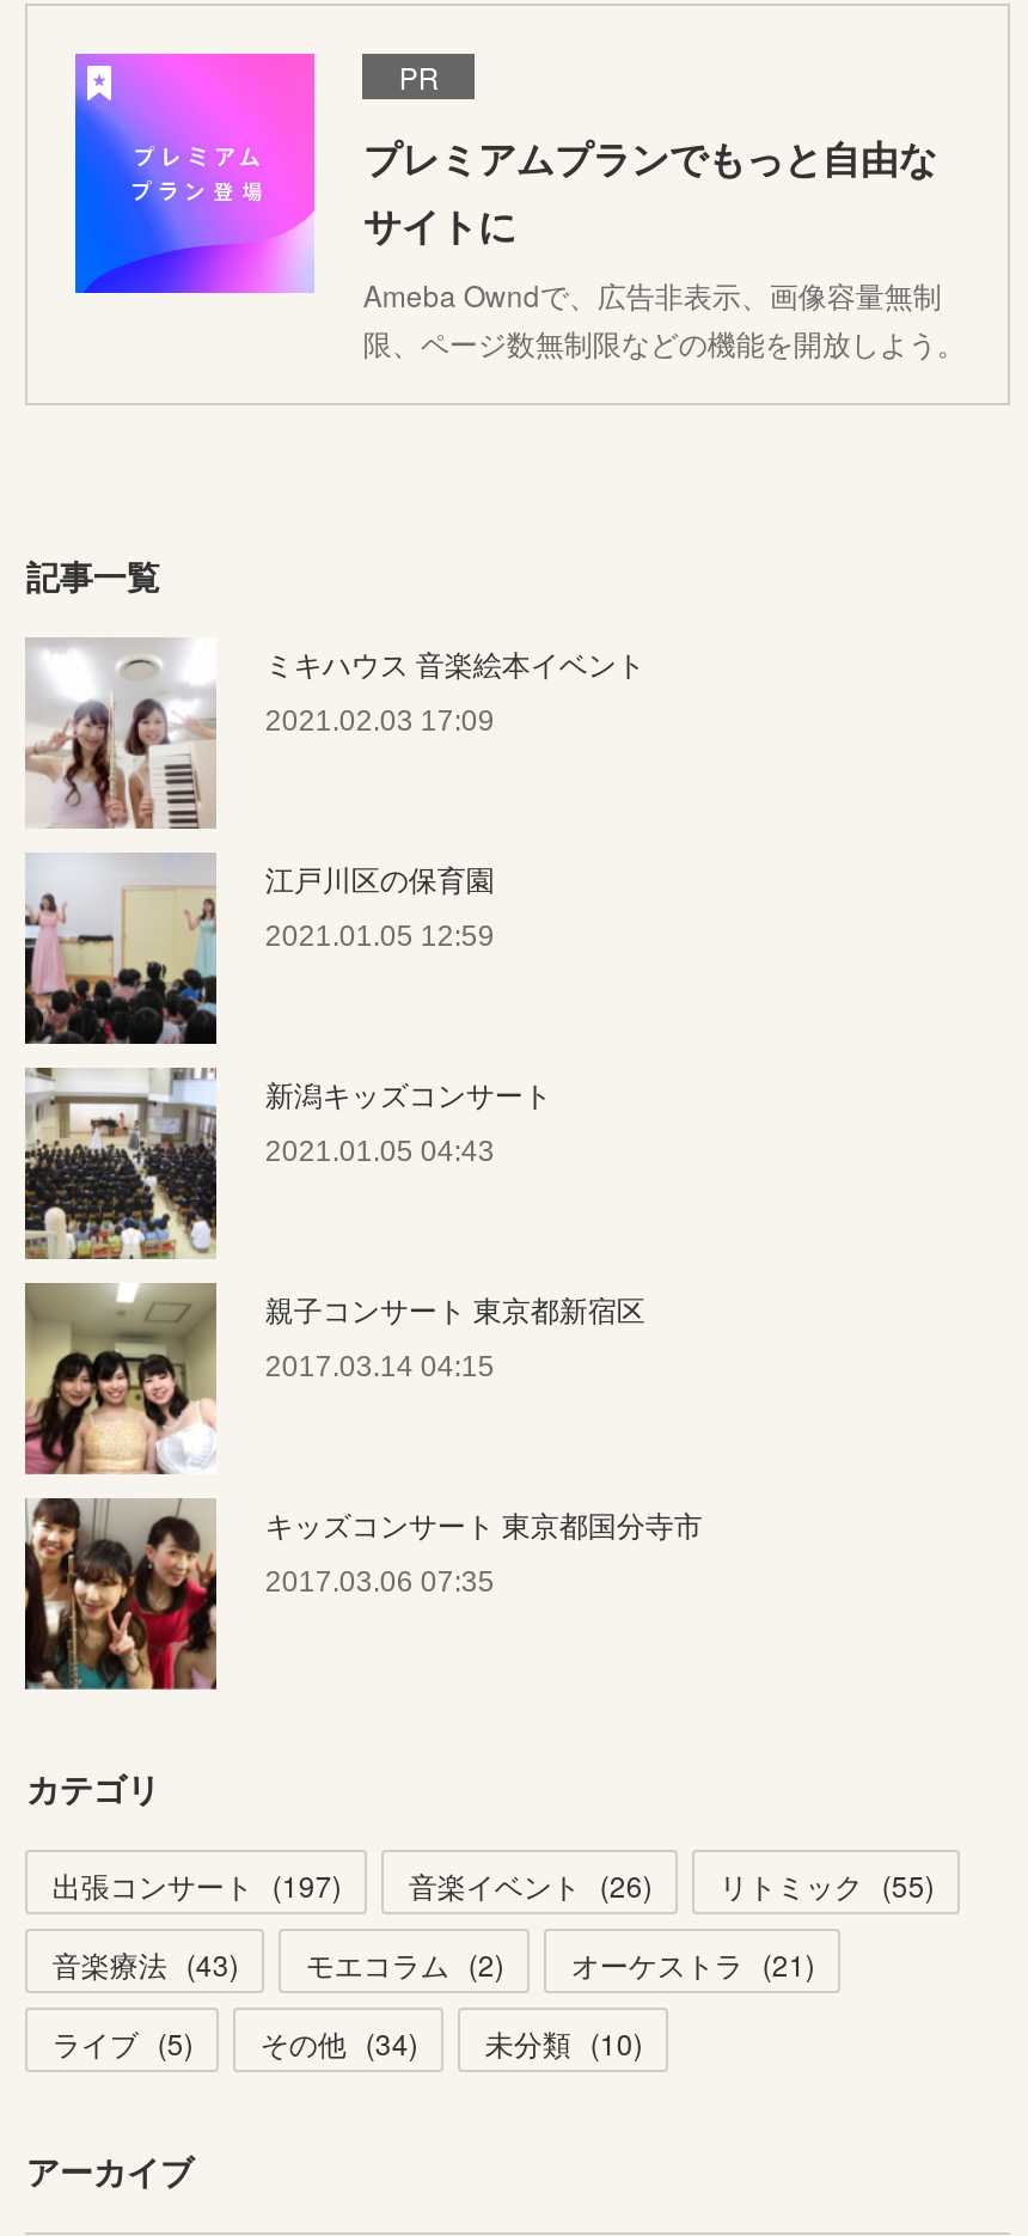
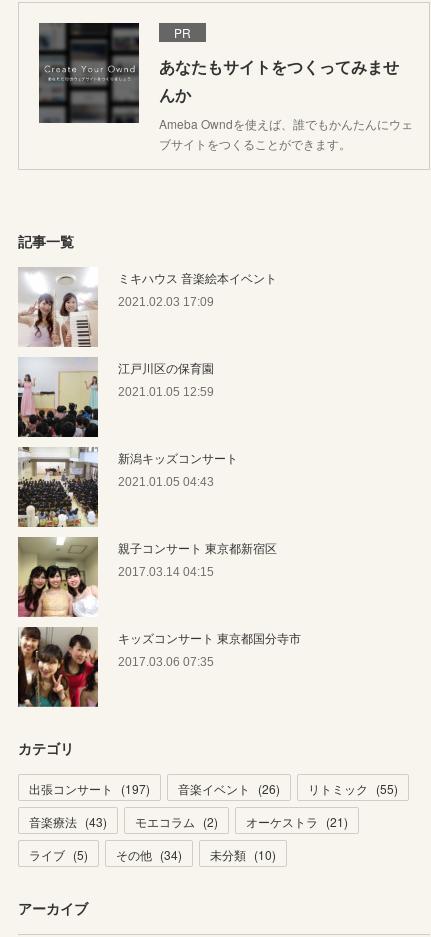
[73,51,966,362] [image] | プレミアムプランでもっと自由な | サイトに | Ameba Owndで、広告非表示、画像容量無制 | 限、ページ数無制限などの機能を開放しよう。 -> [38,22,413,152] [image] | あなたもサイトをつくってみませ | んか | Ameba Owndを使えば、誰でもかんたんにウェ | ブサイトをつくることができます。

